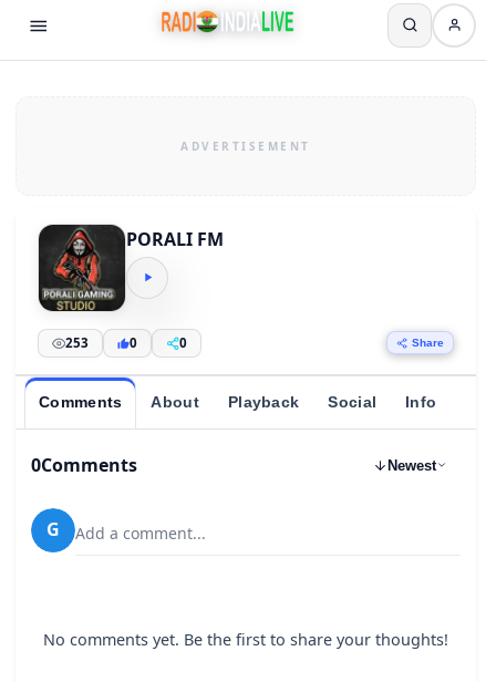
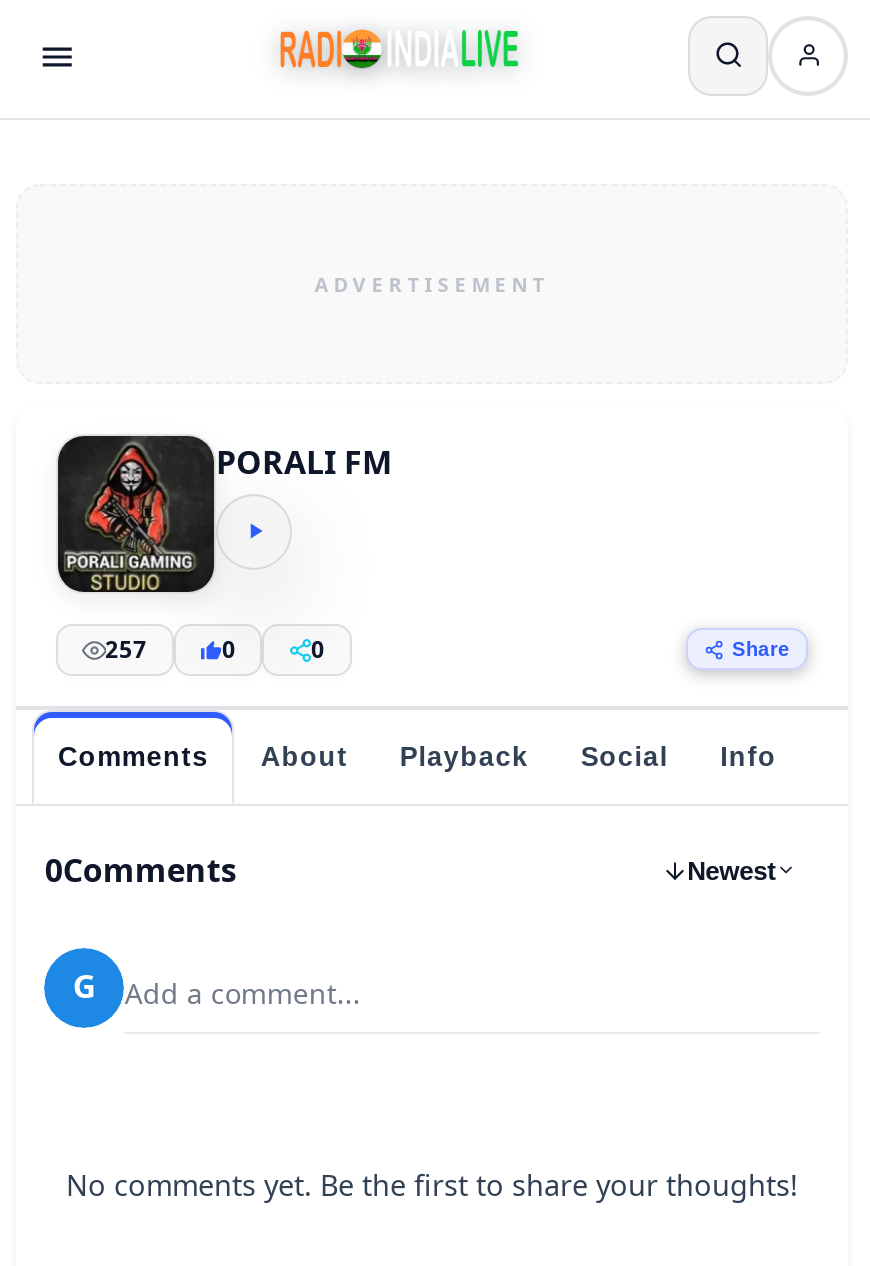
[65,335,88,351] 253 -> [105,634,147,664] 257

